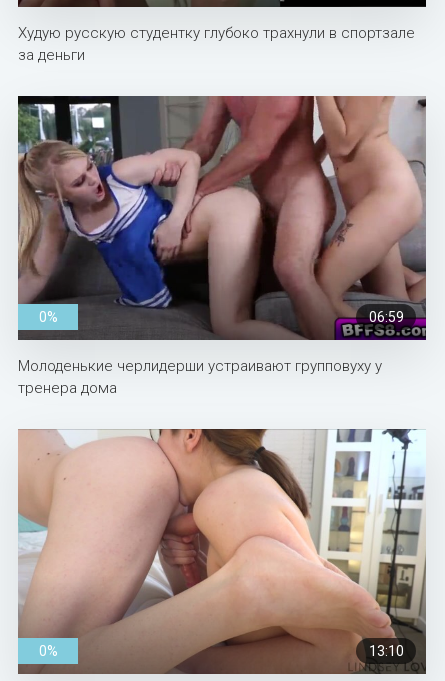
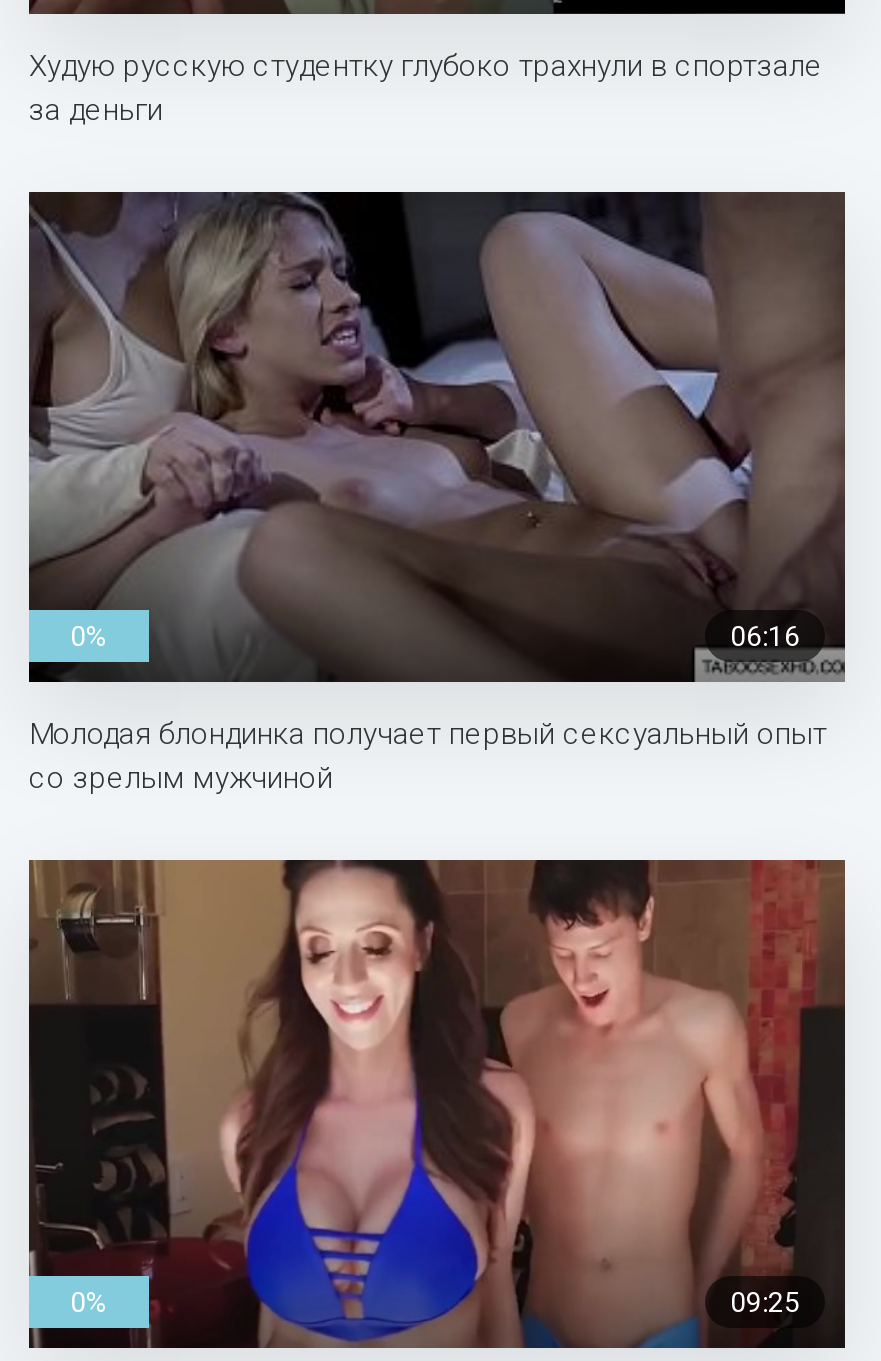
[18,95,427,340] [image] | 06:59 -> [29,190,847,682] [image] | 06:16
[18,357,382,397] Молоденькие черлидерши устраивают групповуху у | тренера дома -> [29,715,827,795] Молодая блондинка получает первый сексуальный опыт | со зрелым мужчиной
[18,428,426,674] [image] | 13:10 -> [27,858,847,1348] [image] | 09:25

